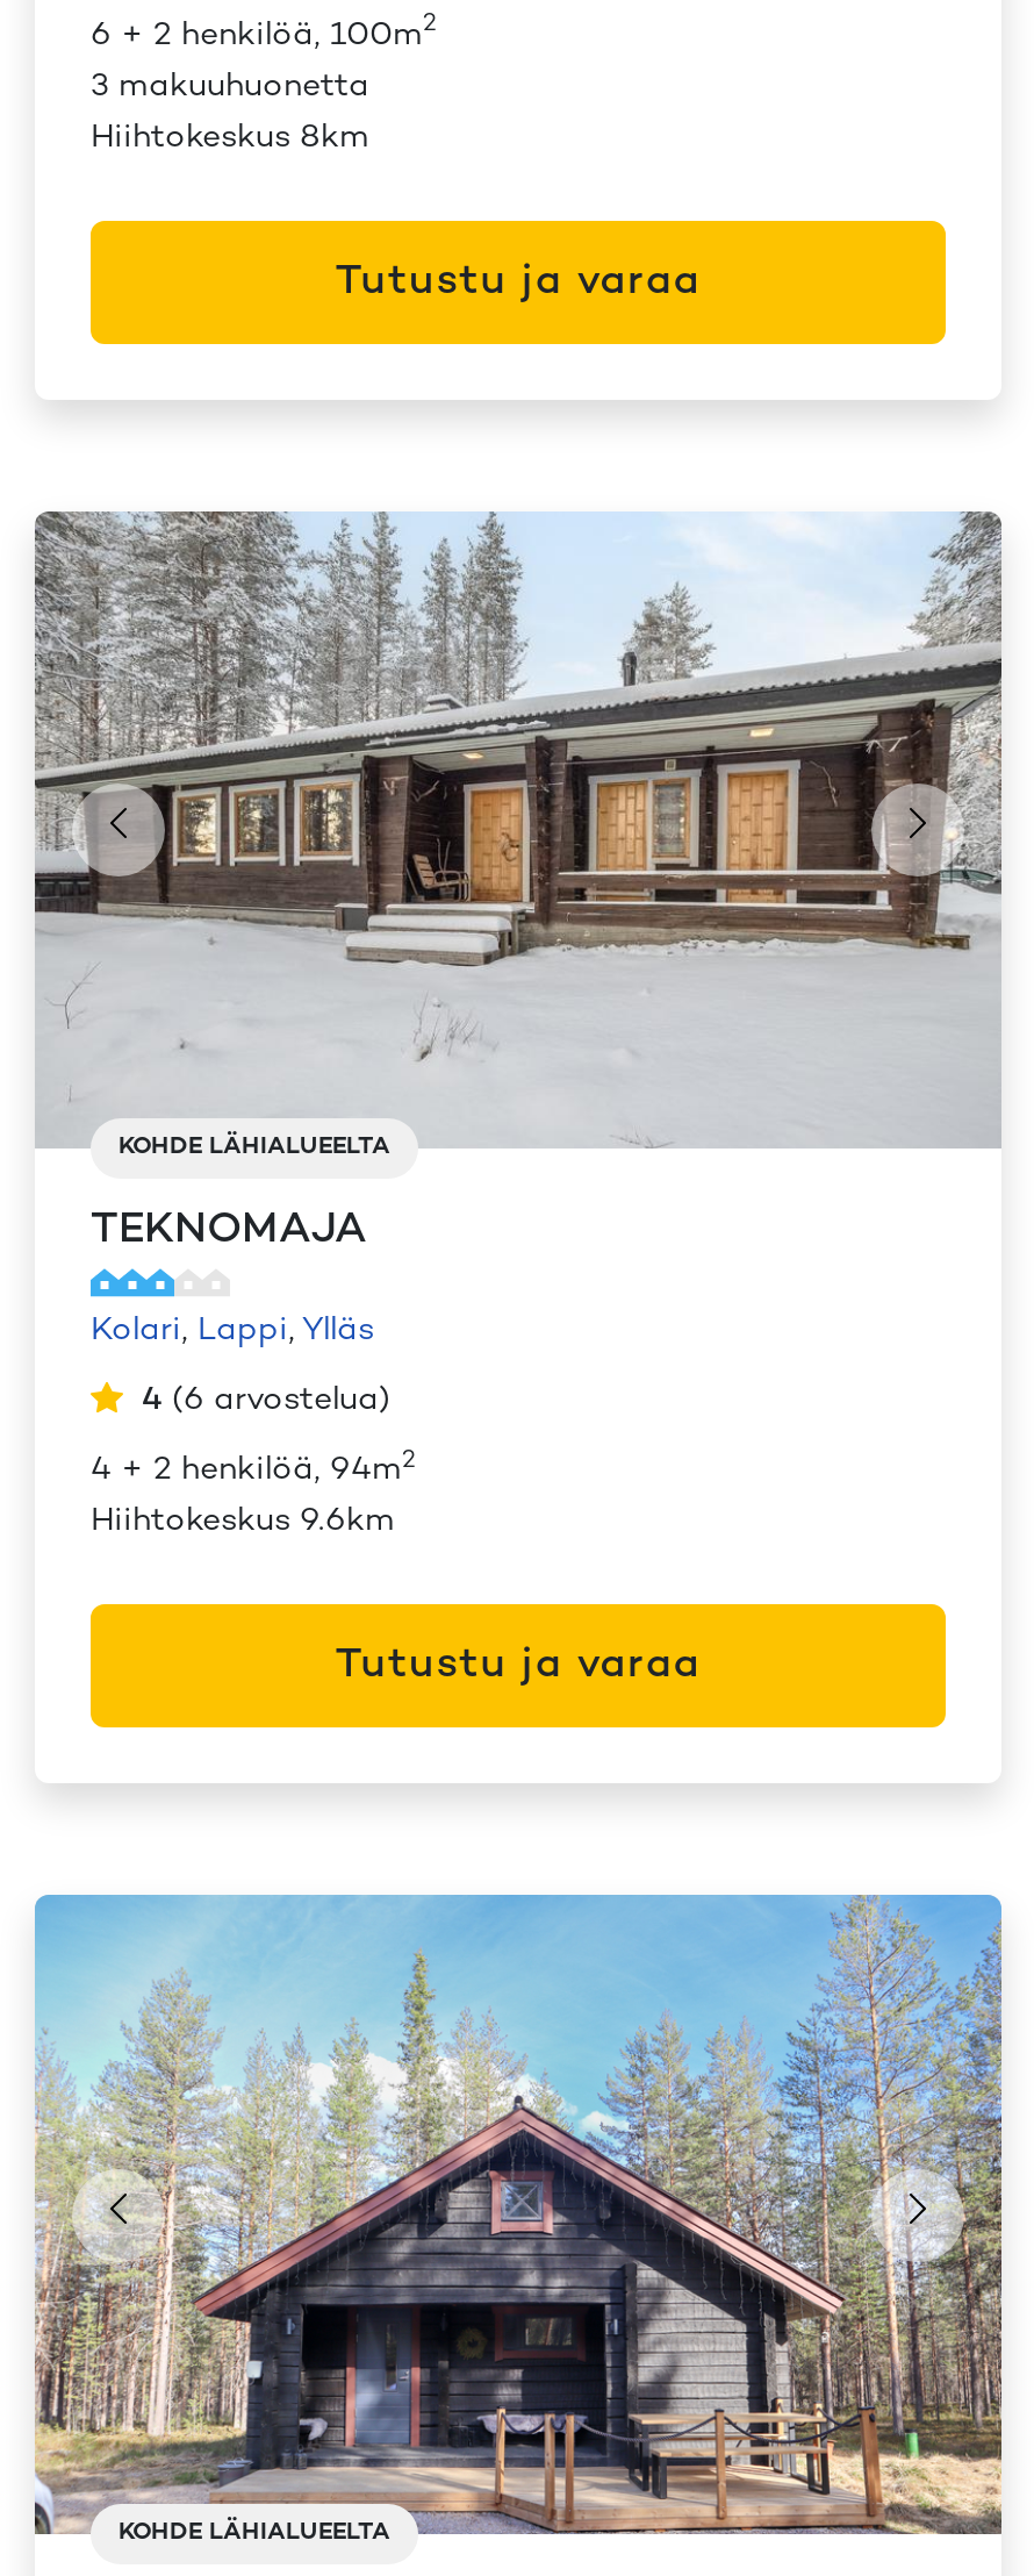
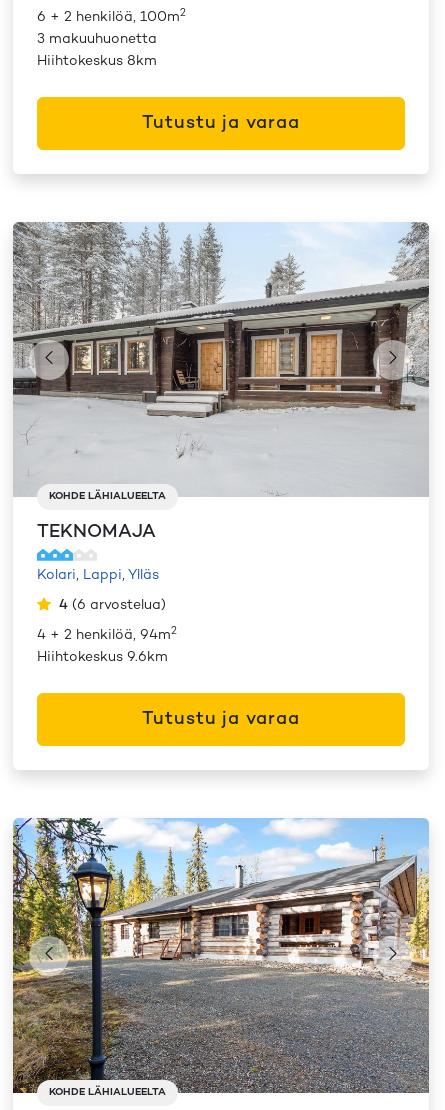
[35,1892,1004,2534] [image] -> [12,817,430,1093] [image]

